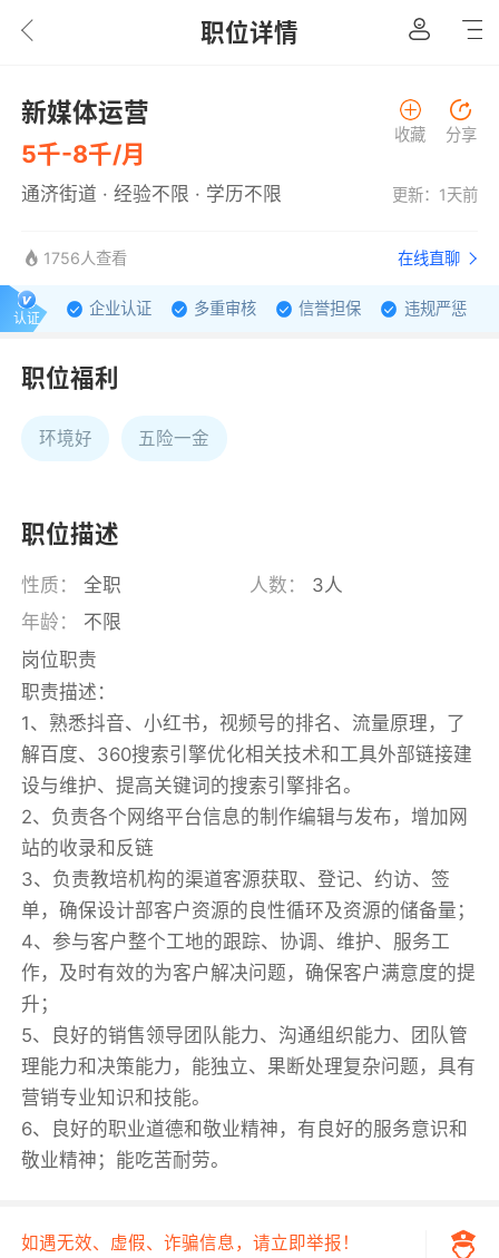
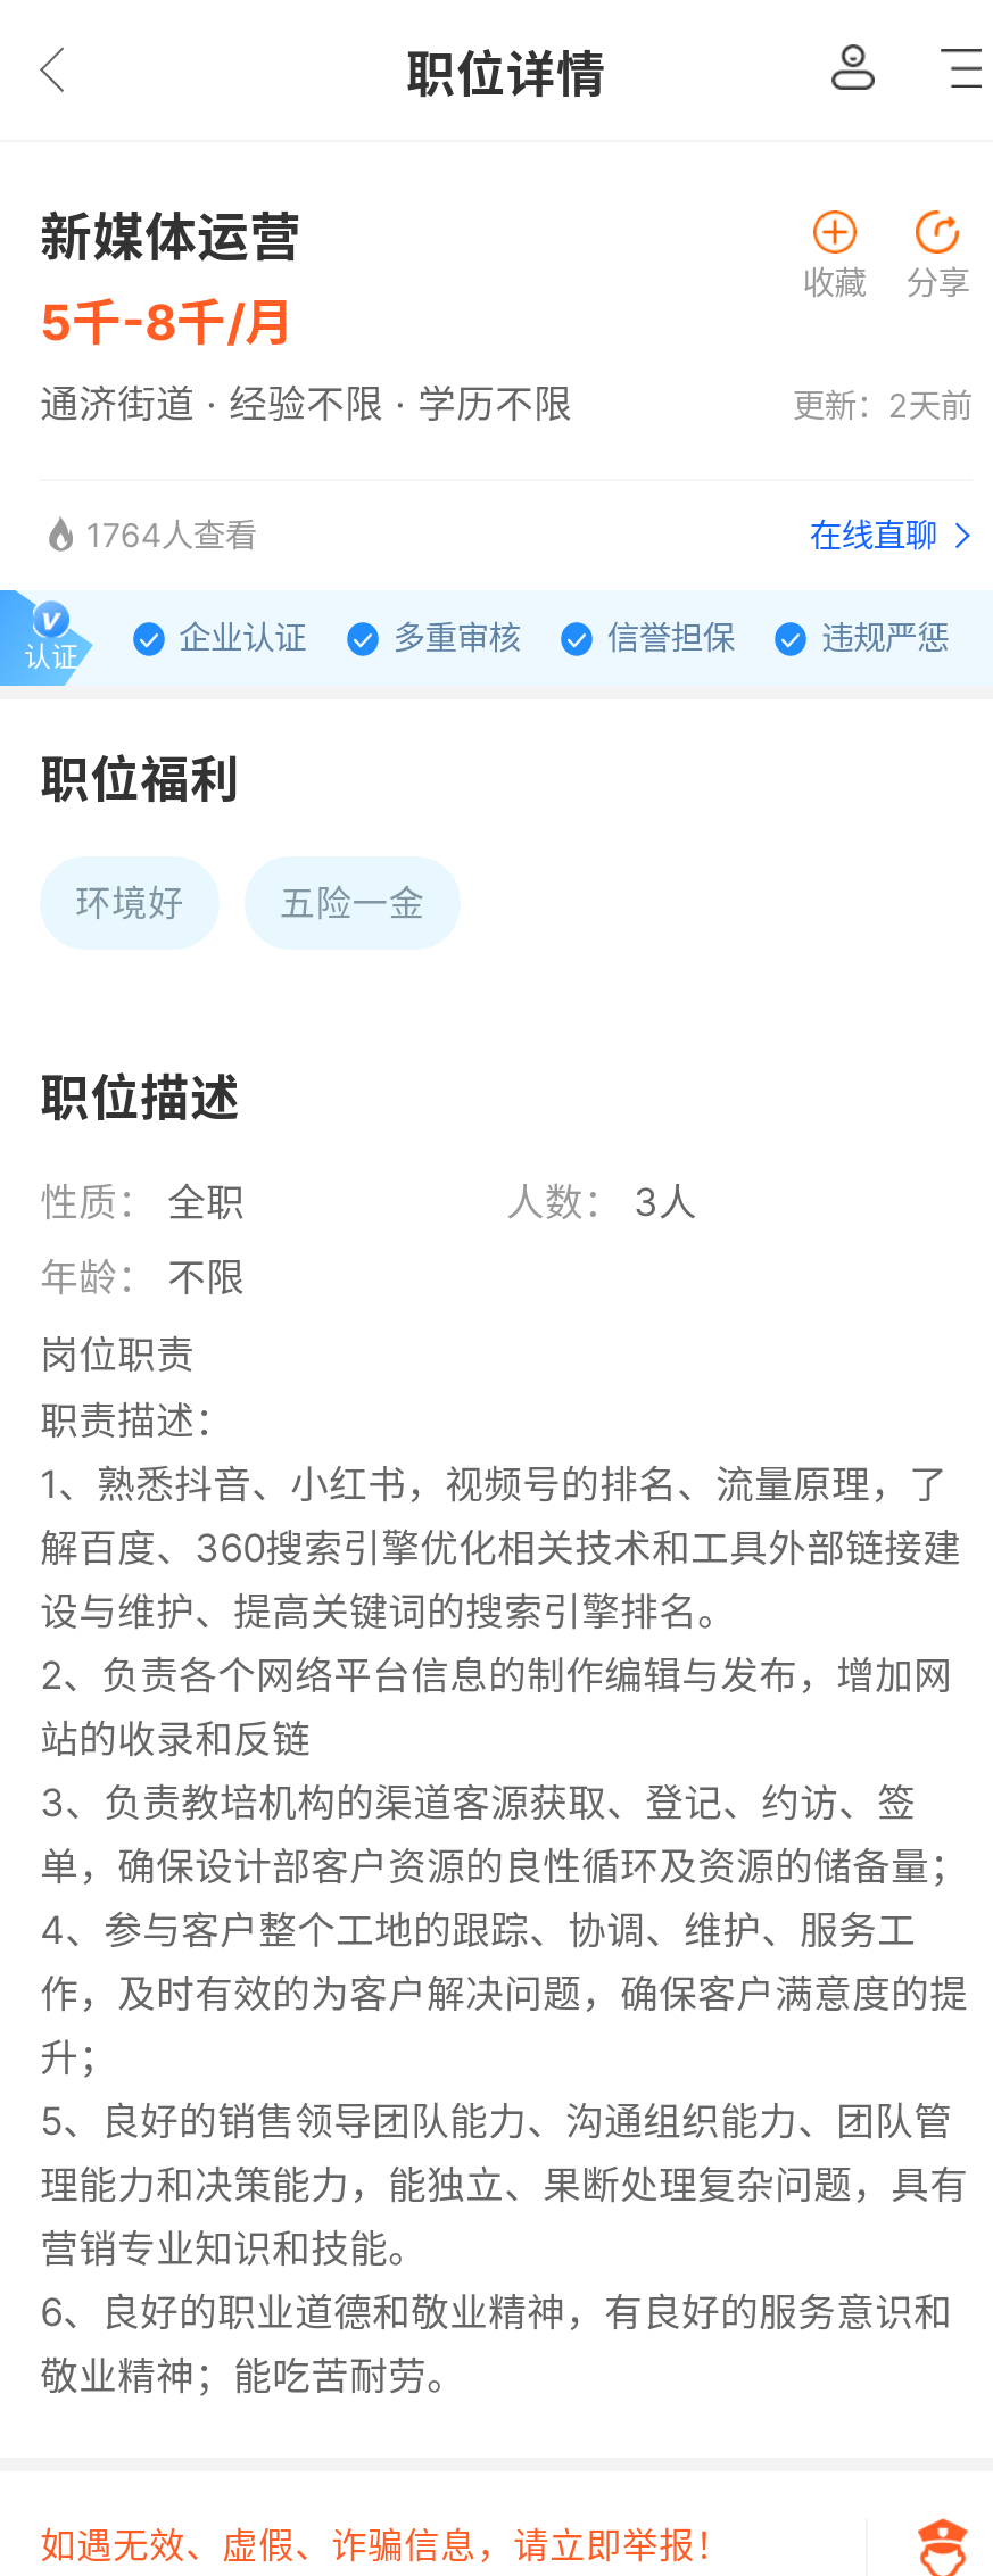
[392,185,478,204] 更新：1天前 -> [793,385,972,424] 更新：2天前
[44,249,127,268] 1756人查看 -> [86,515,257,554] 1764人查看

